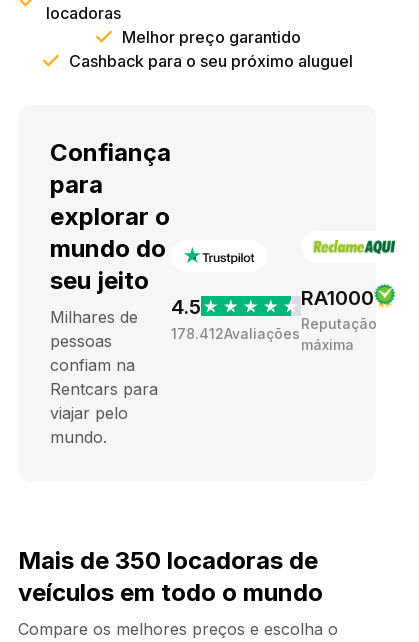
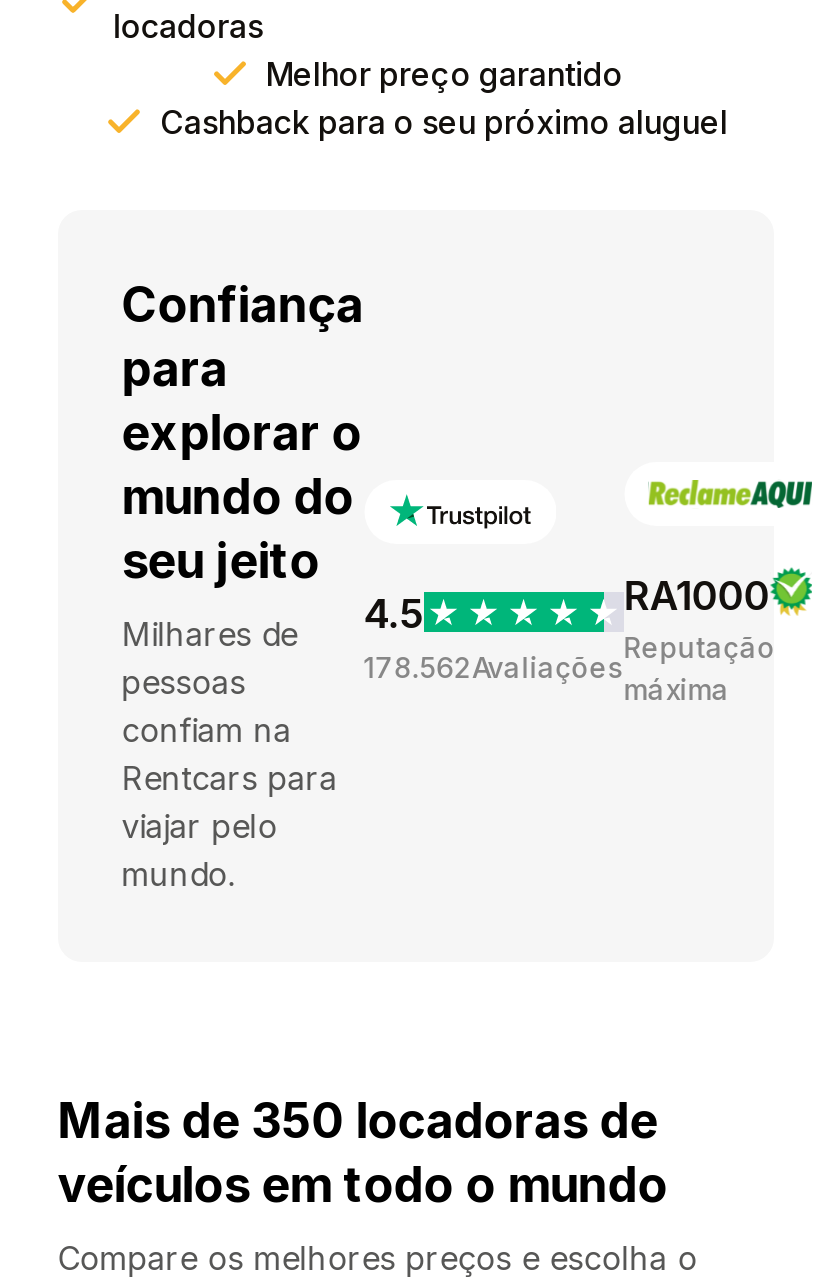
[171,325,300,342] 178.412Avaliações -> [364,651,624,685] 178.562Avaliações

